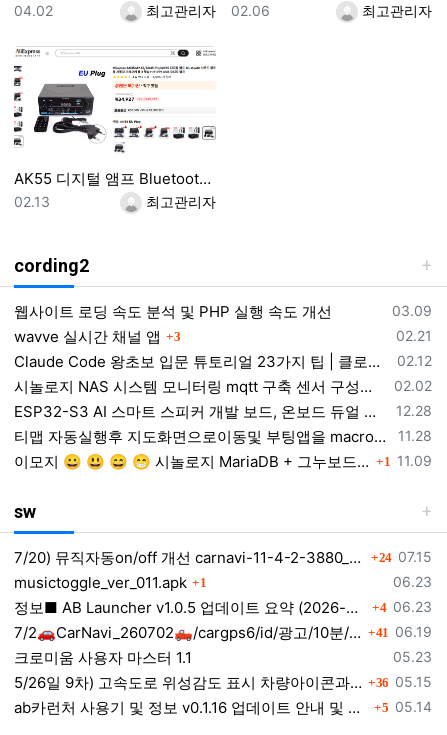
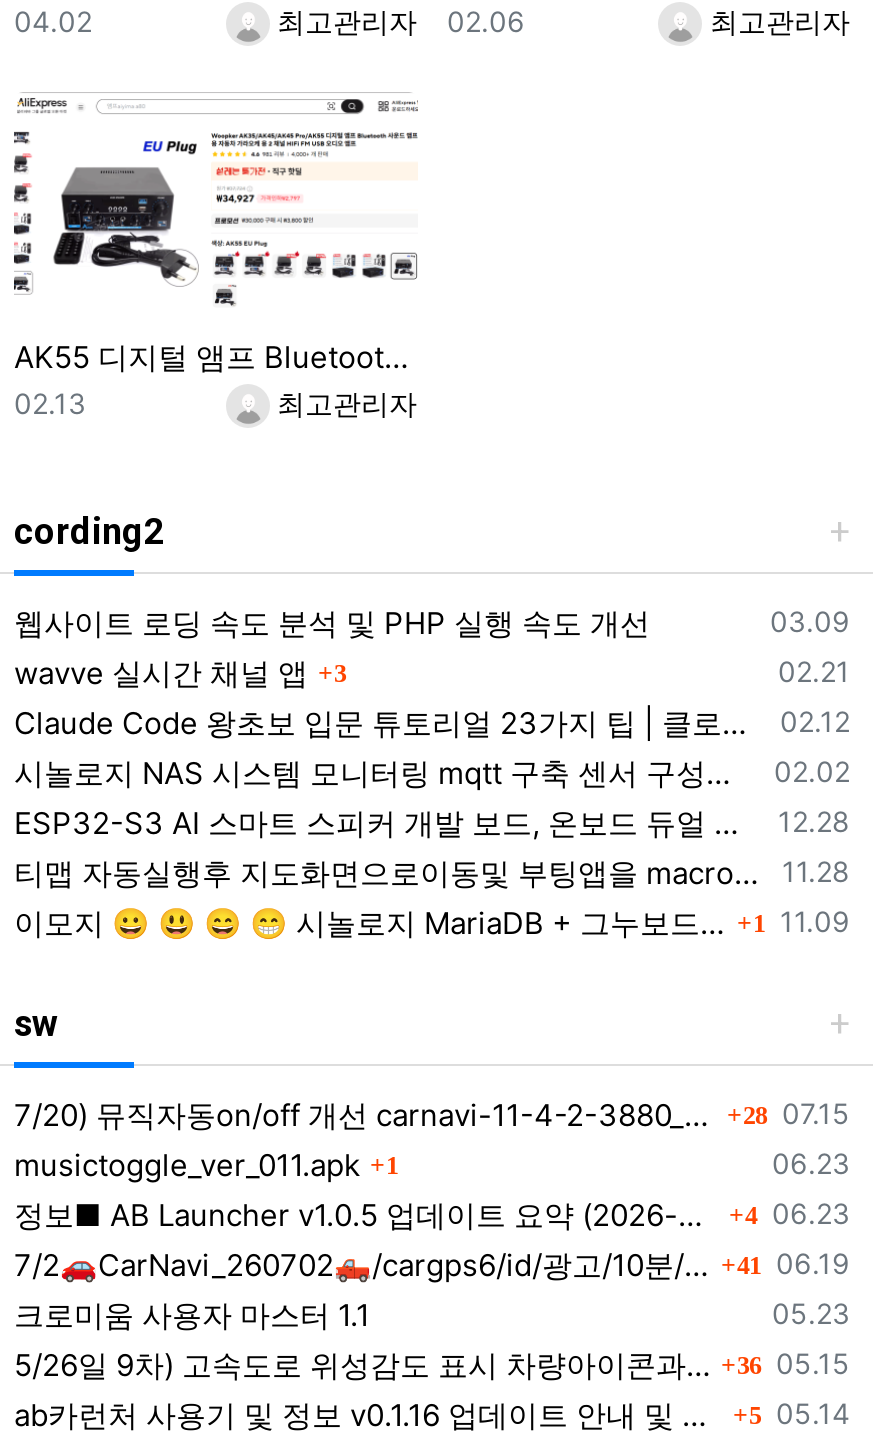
[378,551,390,565] 24 -> [743,1102,767,1130] 28

